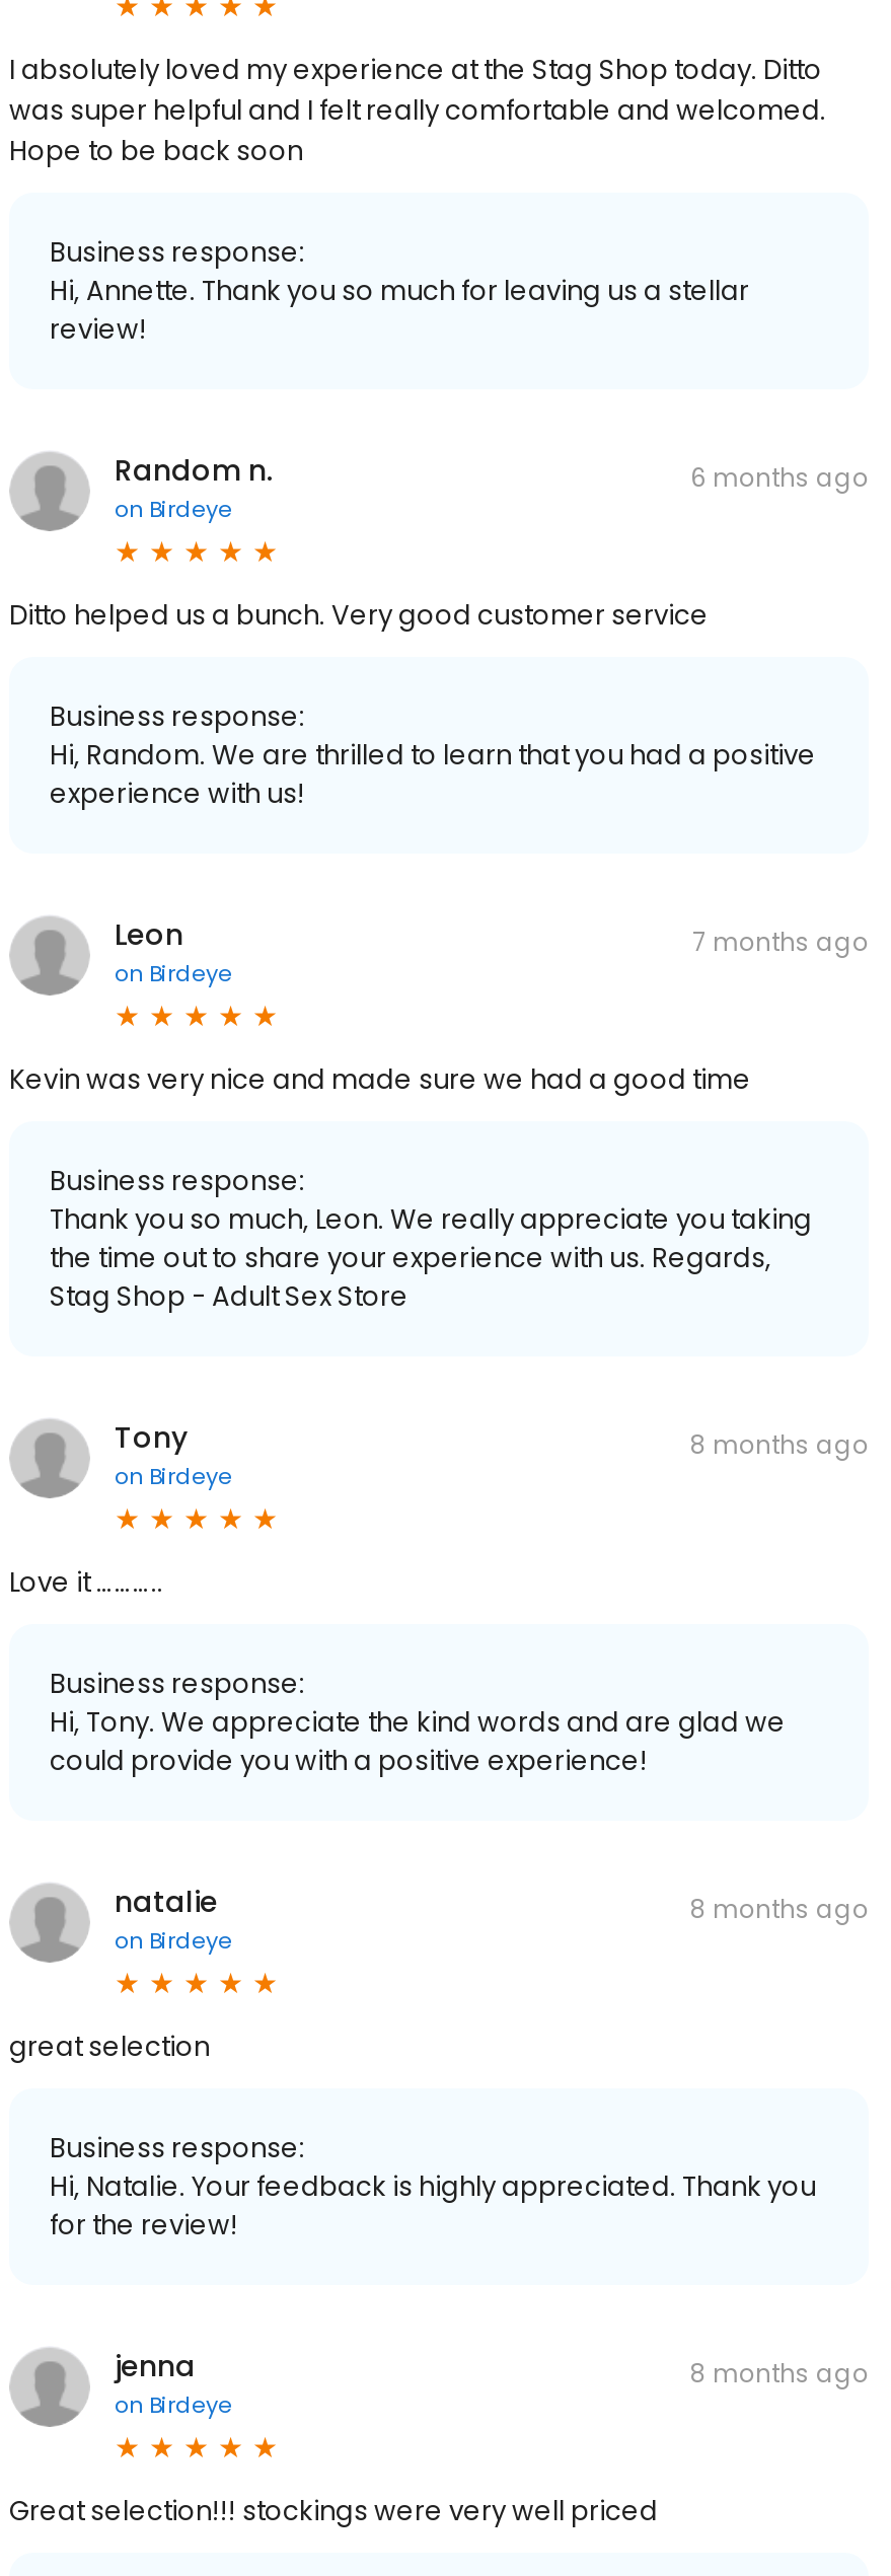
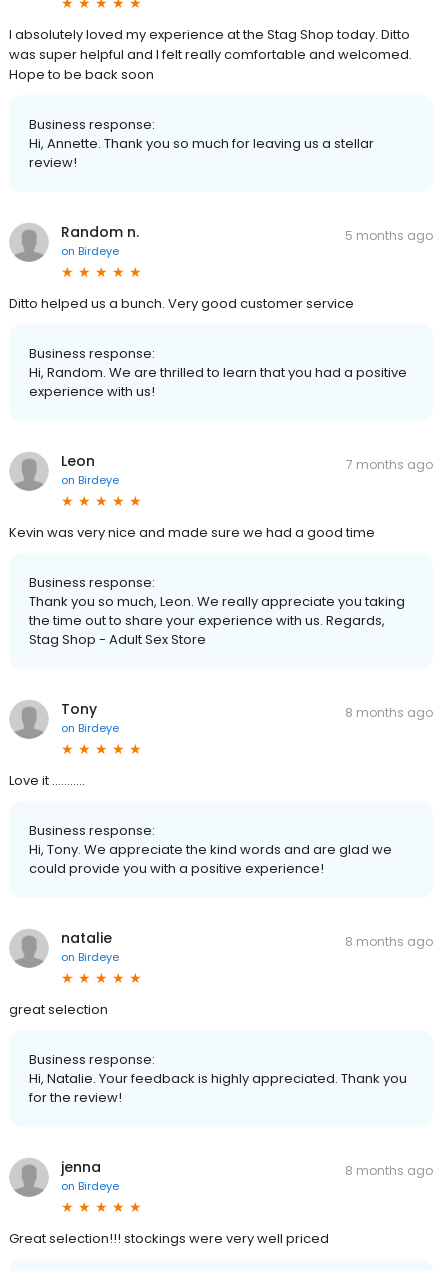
[690,460,869,495] 6 months ago -> [345,227,433,244] 5 months ago

